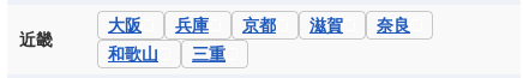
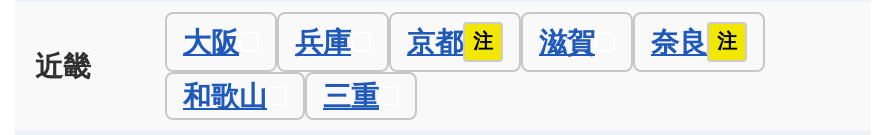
[242,16,276,35] 京都 -> [407,26,493,58] 京都 注
[377,16,410,35] 奈良 -> [651,26,737,58] 奈良 注

